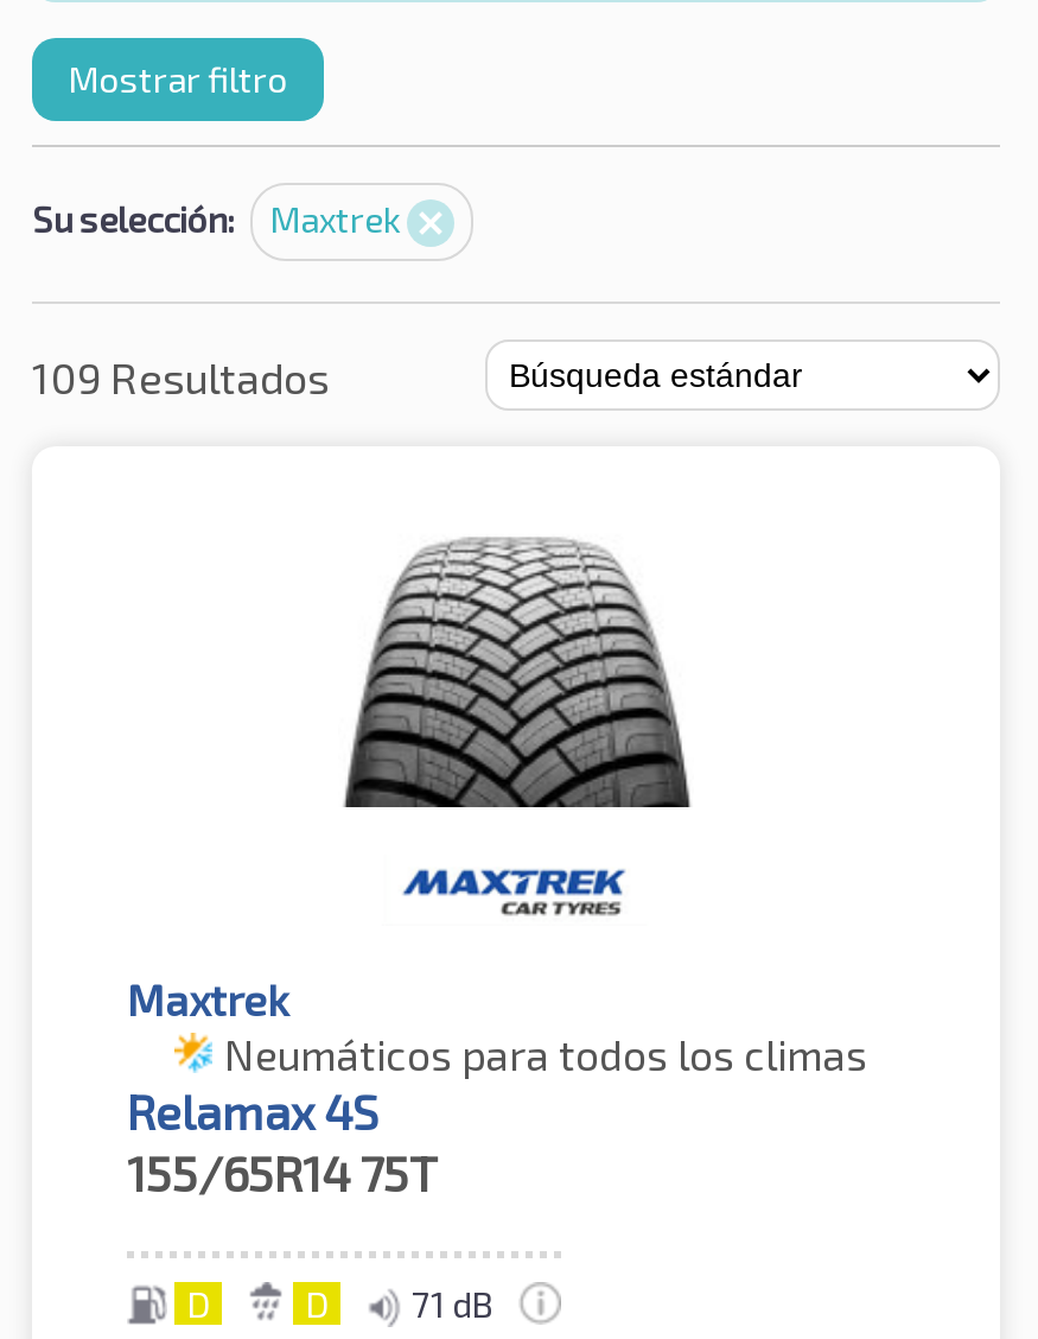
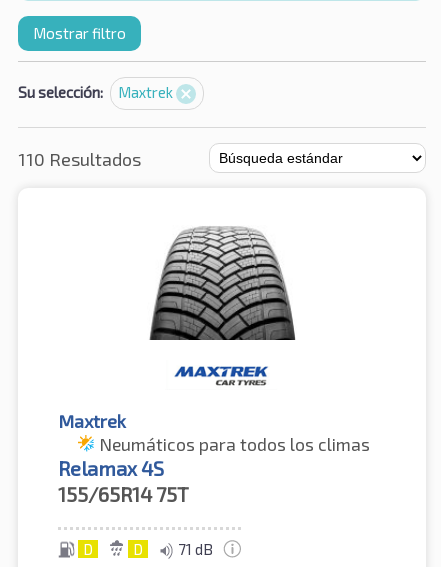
[32,352,329,404] 109 Resultados -> [18,148,141,170] 110 Resultados

